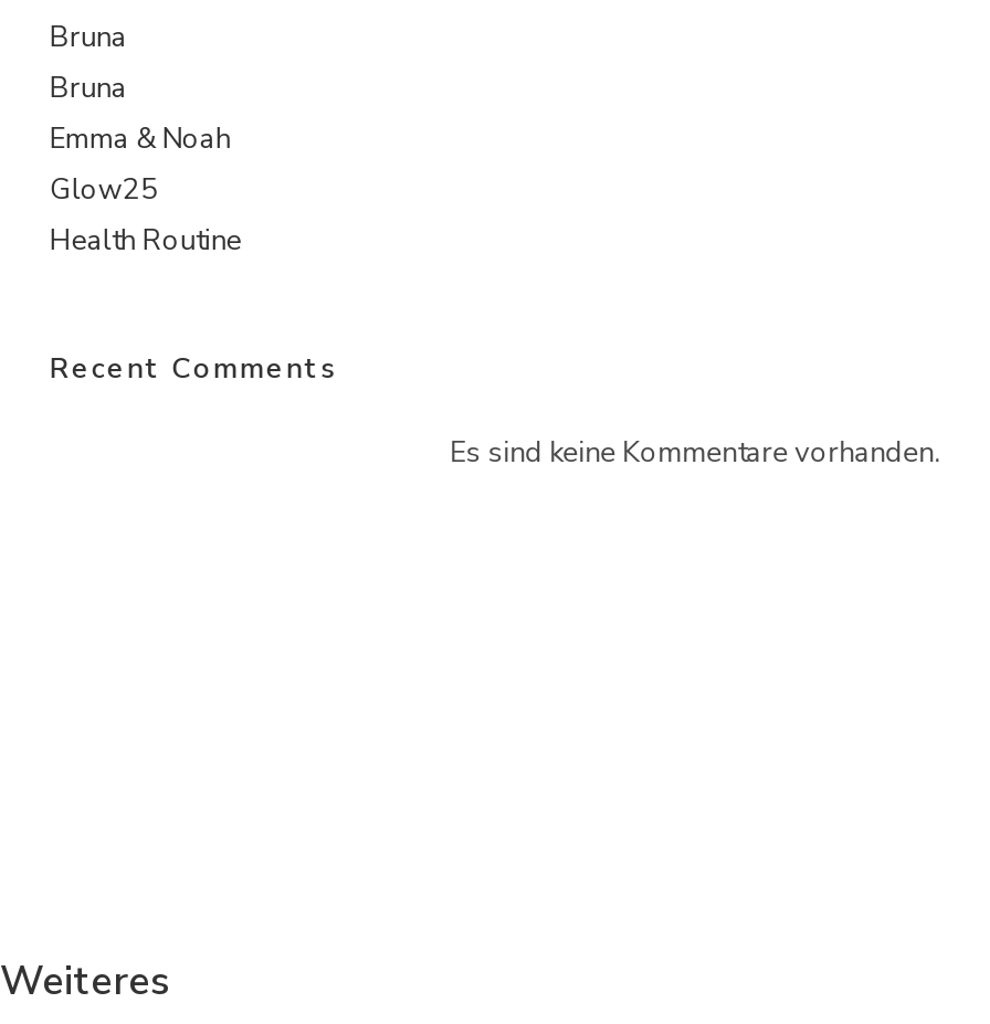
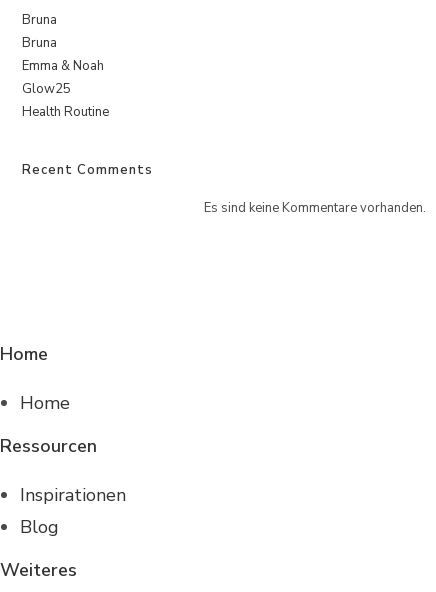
none -> [0,342,126,539] Home | Home | Ressourcen | Inspirationen | Blog

